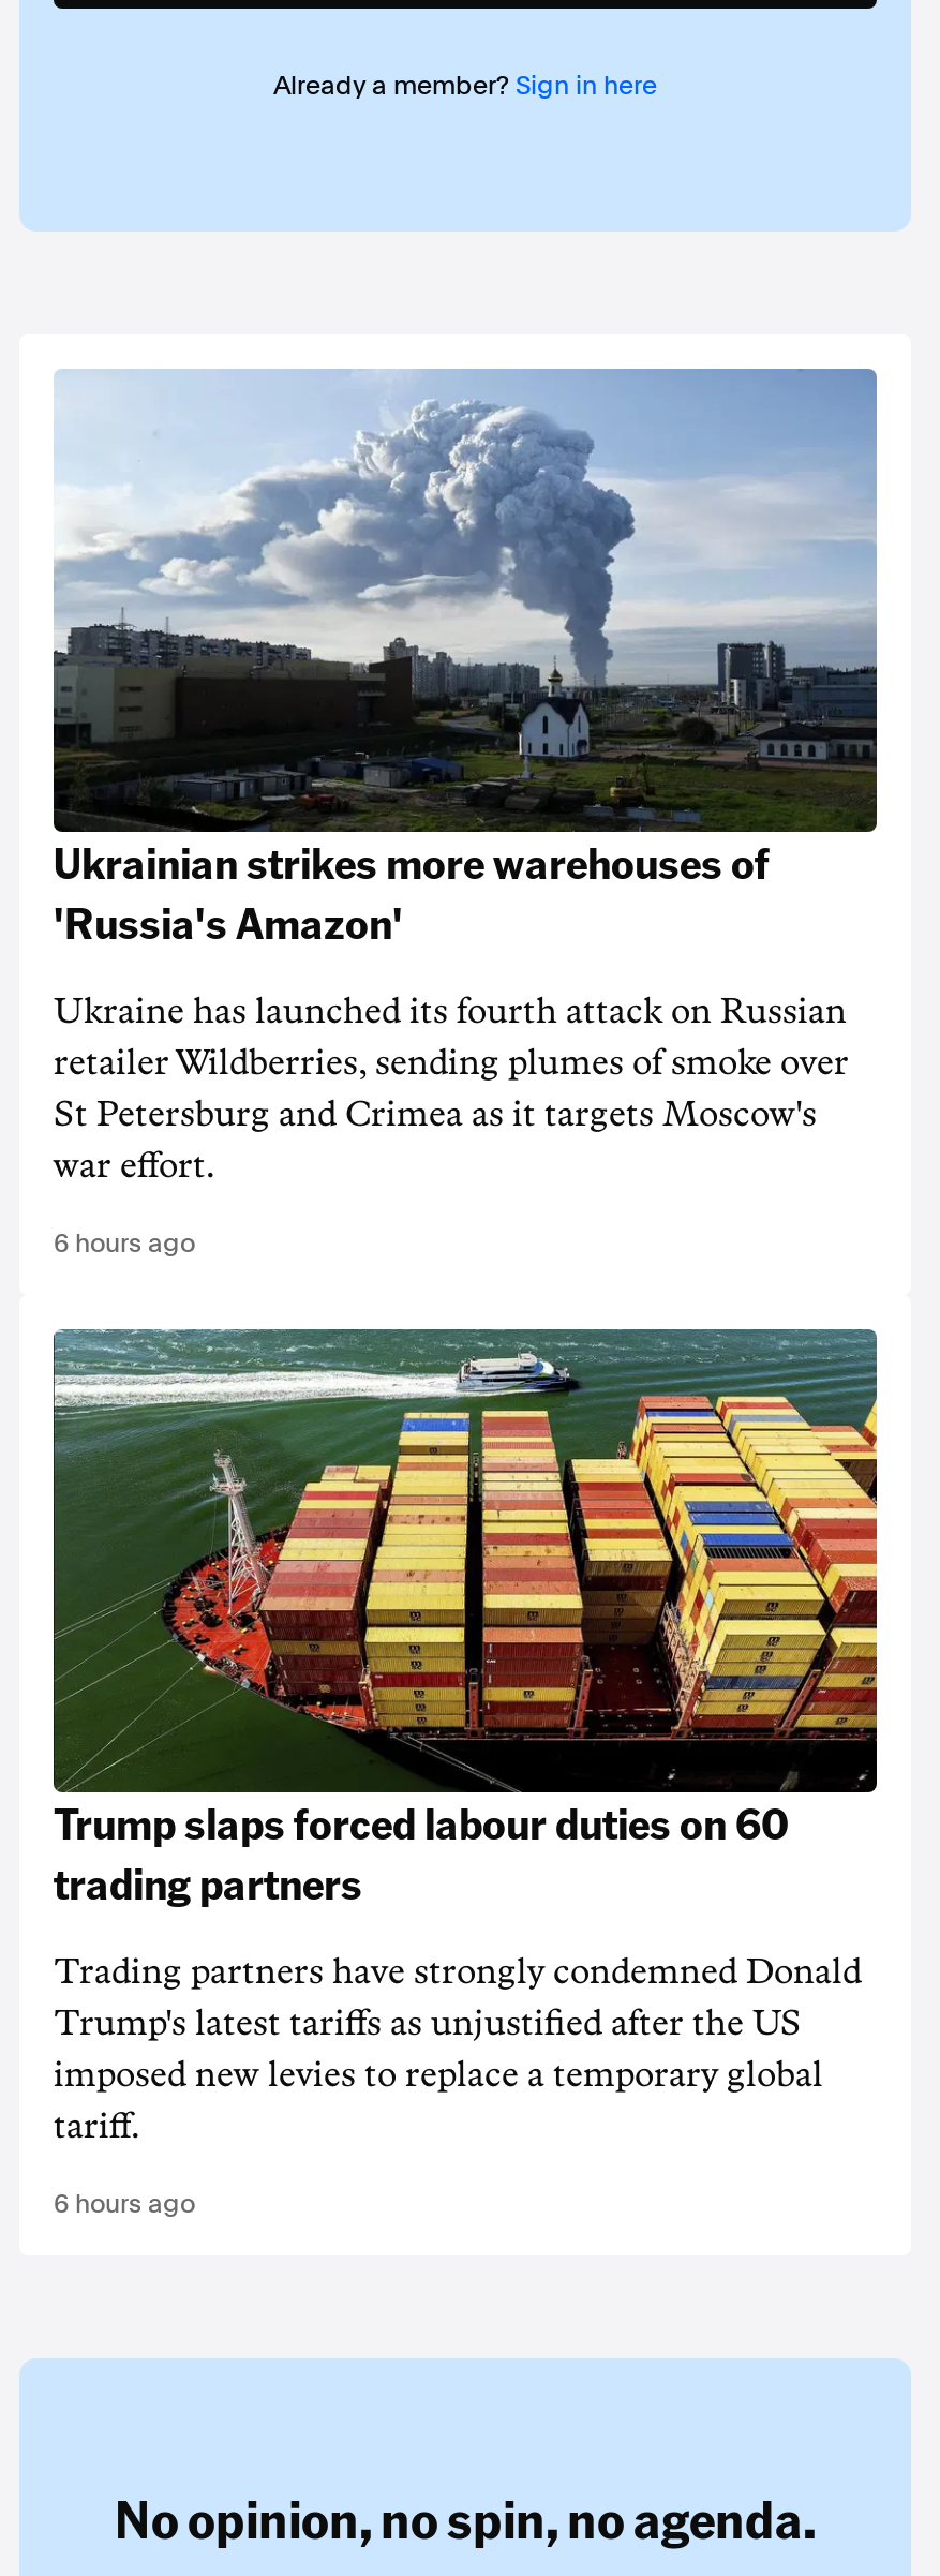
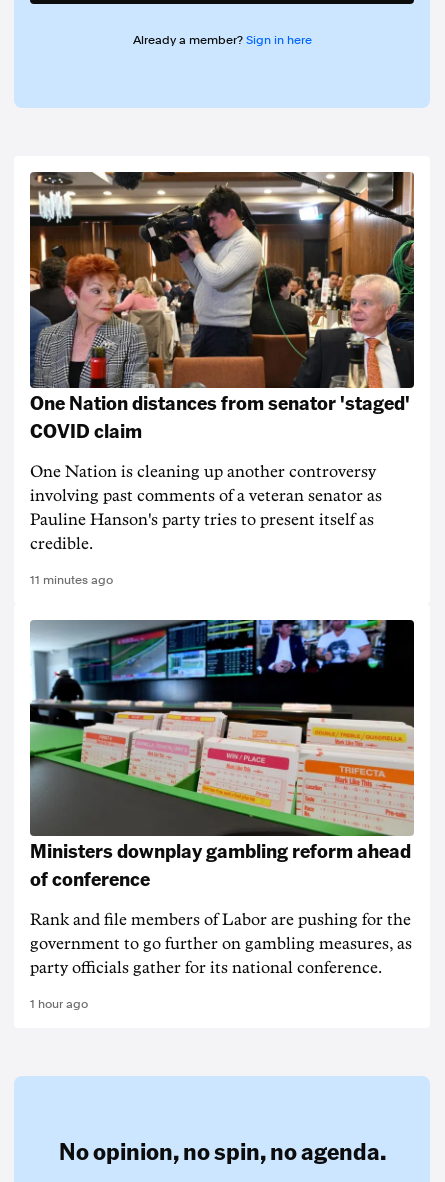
[54,367,879,1259] [image] | Ukrainian strikes more warehouses of | 'Russia's Amazon' | Ukraine has launched its fourth attack on Russian | retailer Wildberries, sending plumes of smoke over | St Petersburg and Crimea as it targets Moscow's | war effort. | 6 hours ago -> [29,171,415,587] [image] | One Nation distances from senator 'staged' | COVID claim | One Nation is cleaning up another controversy | involving past comments of a veteran senator as | Pauline Hanson's party tries to present itself as | credible. | 11 minutes ago
[51,1327,879,2219] [image] | Trump slaps forced labour duties on 60 | trading partners | Trading partners have strongly condemned Donald | Trump's latest tariffs as unjustified after the US | imposed new levies to replace a temporary global | tariff. | 6 hours ago -> [29,619,415,1011] [image] | Ministers downplay gambling reform ahead | of conference | Rank and file members of Labor are pushing for the | government to go further on gambling measures, as | party officials gather for its national conference. | 1 hour ago

